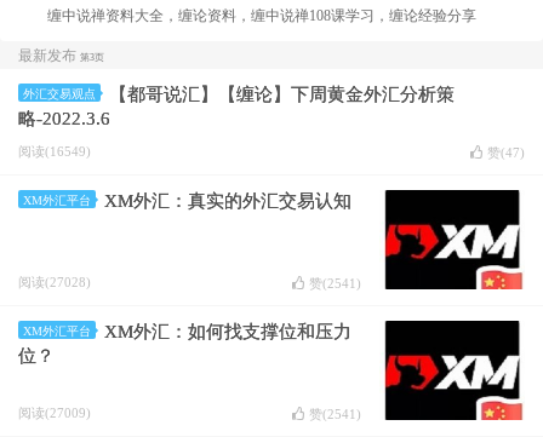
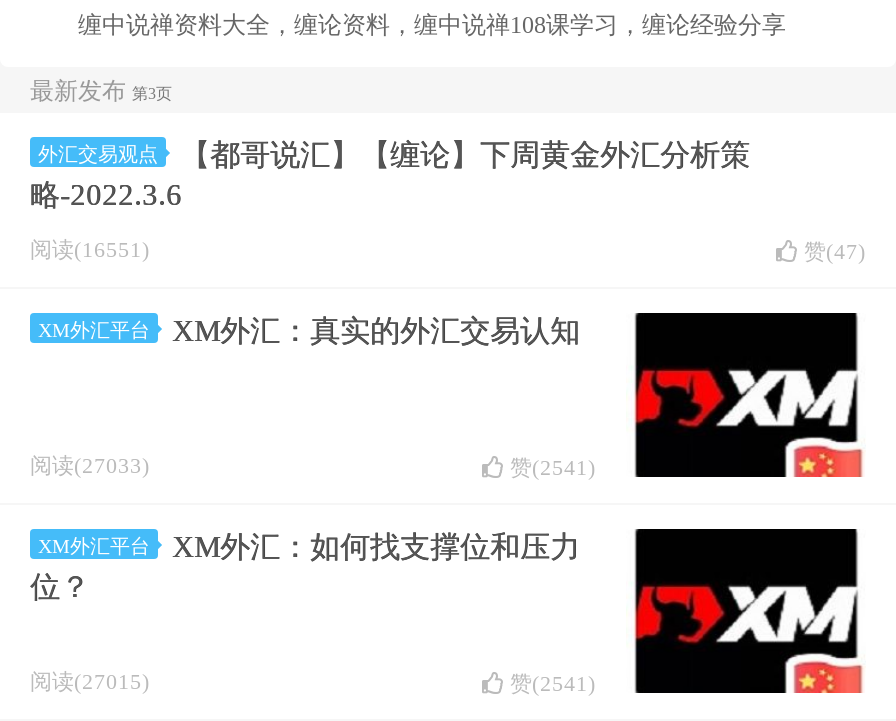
[18,144,91,159] 阅读(16549) -> [30,237,150,261] 阅读(16551)
[18,275,91,289] 阅读(27028) -> [30,453,150,477] 阅读(27033)
[18,406,91,420] 阅读(27009) -> [30,669,150,693] 阅读(27015)

